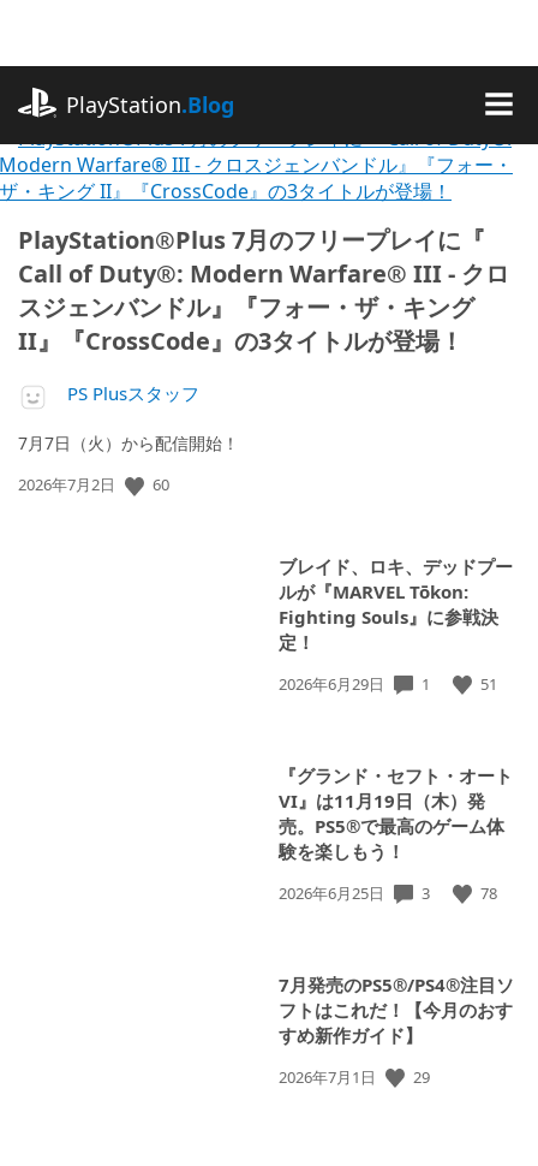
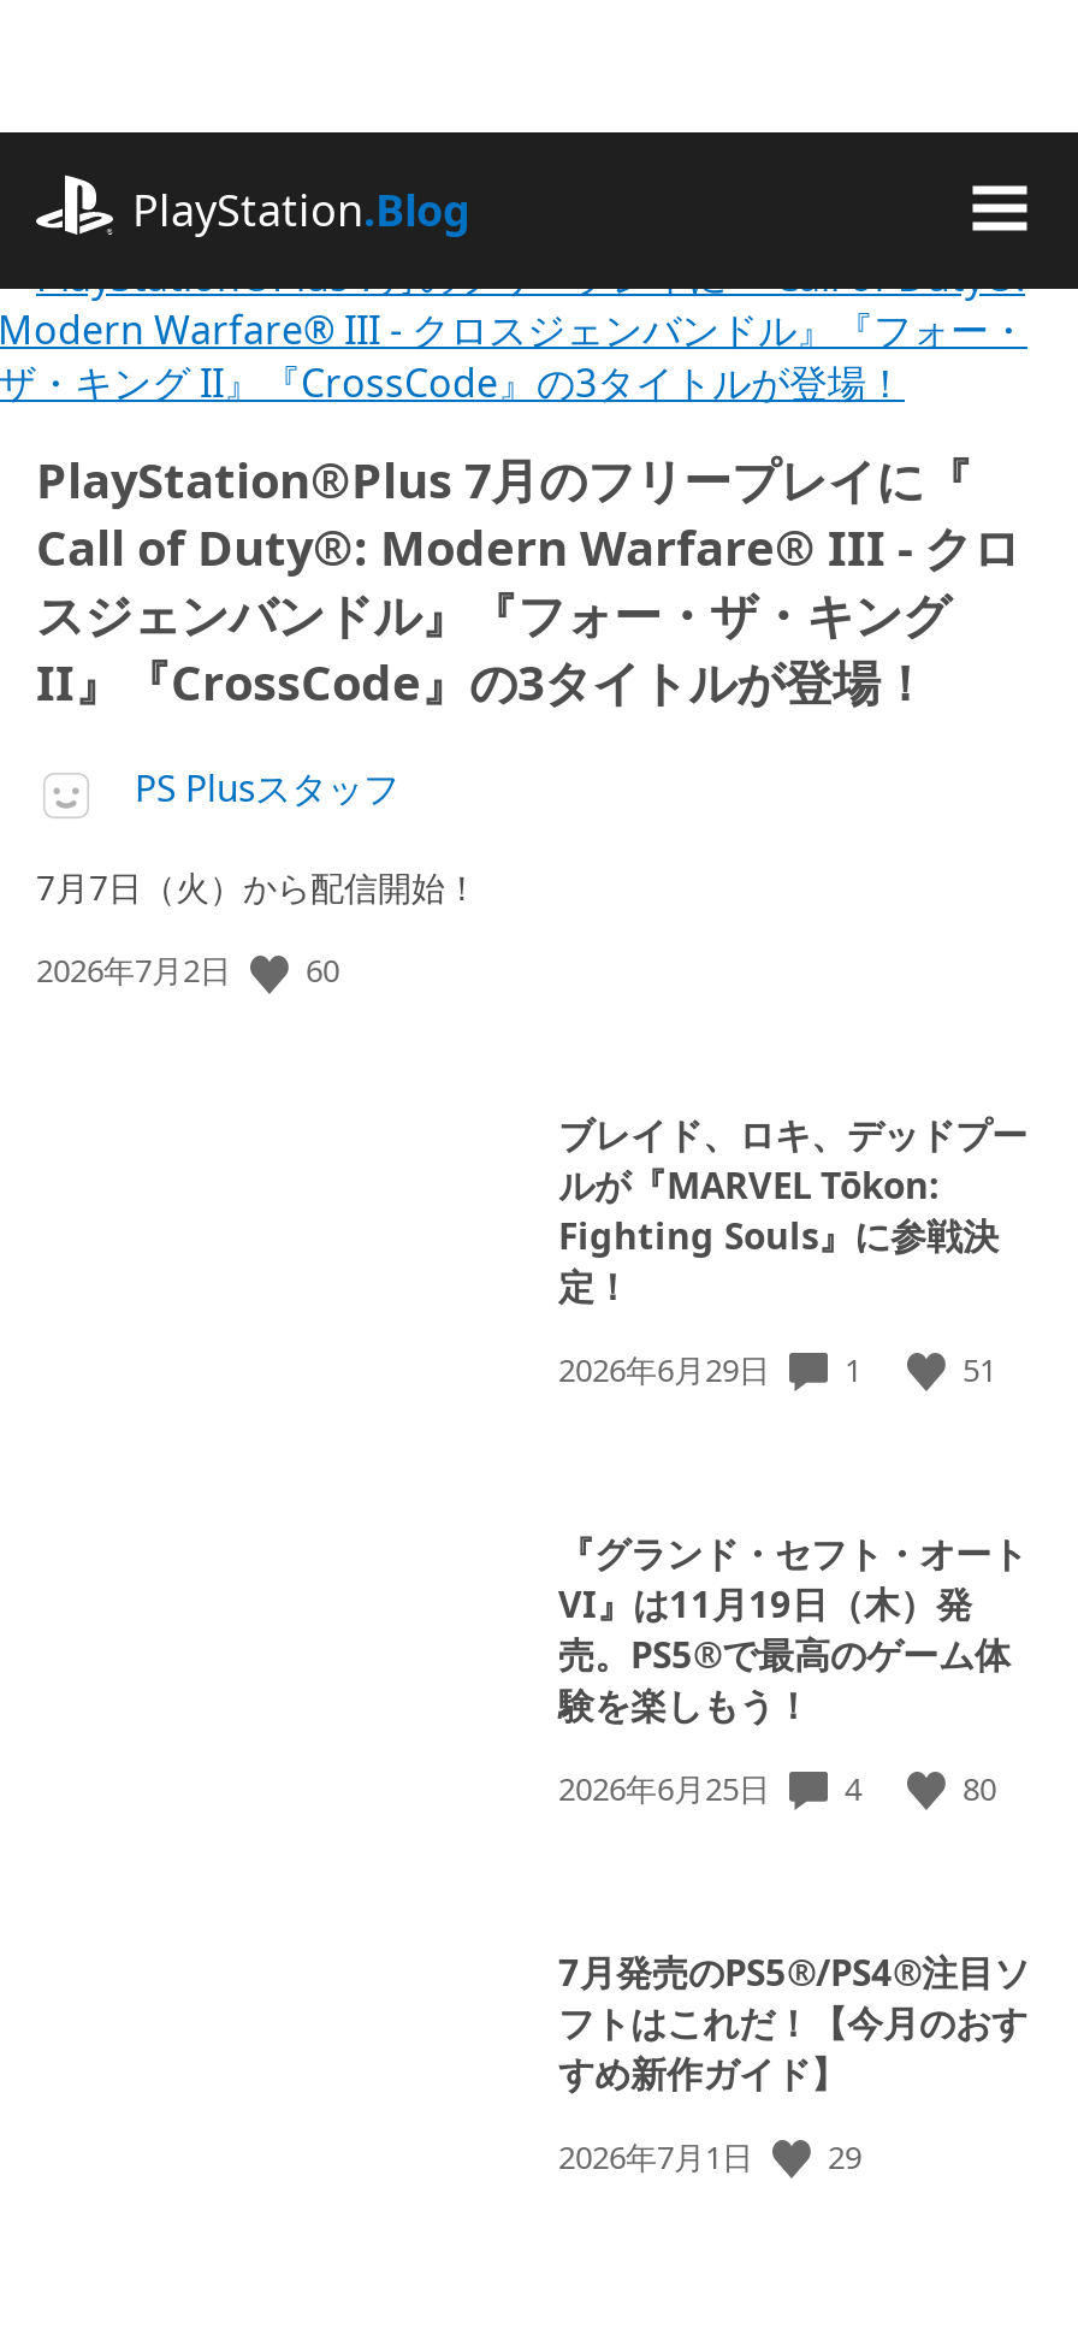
[418,882,434,903] 3 -> [837,1766,869,1809] 4
[480,882,497,903] 78 -> [962,1766,996,1809] 80

